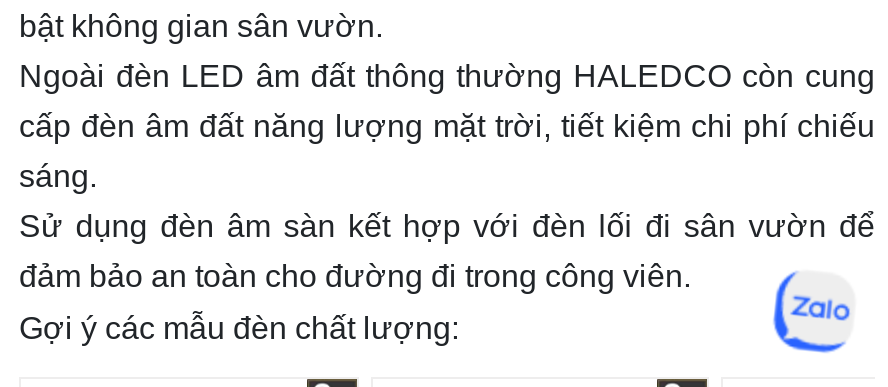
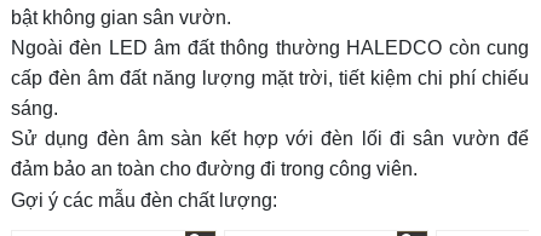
[771,269,853,355] [image] -> none

